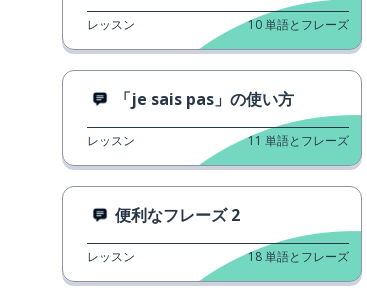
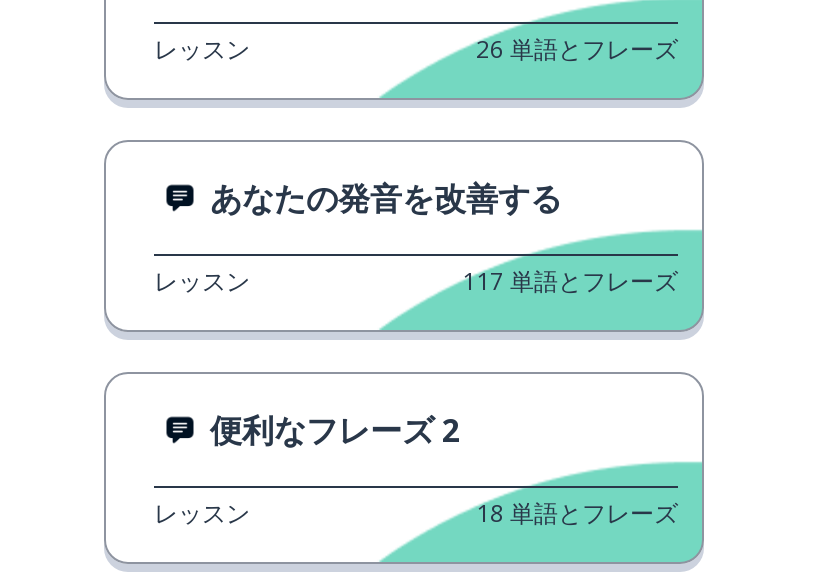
[248,16,349,33] 10 単語とフレーズ -> [476,32,678,66] 26 単語とフレーズ
[115,88,294,110] 「je sais pas」の使い方 -> [210,176,562,220] あなたの発音を改善する
[248,132,349,149] 11 単語とフレーズ -> [462,264,678,298] 117 単語とフレーズ

